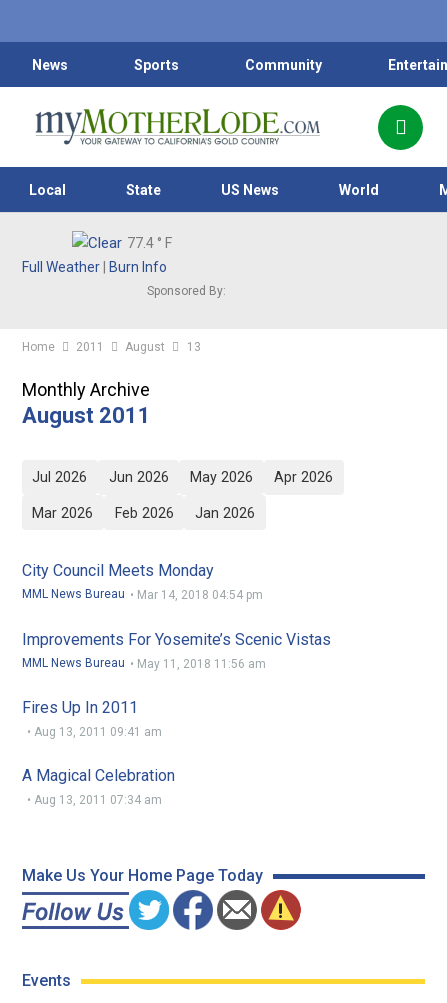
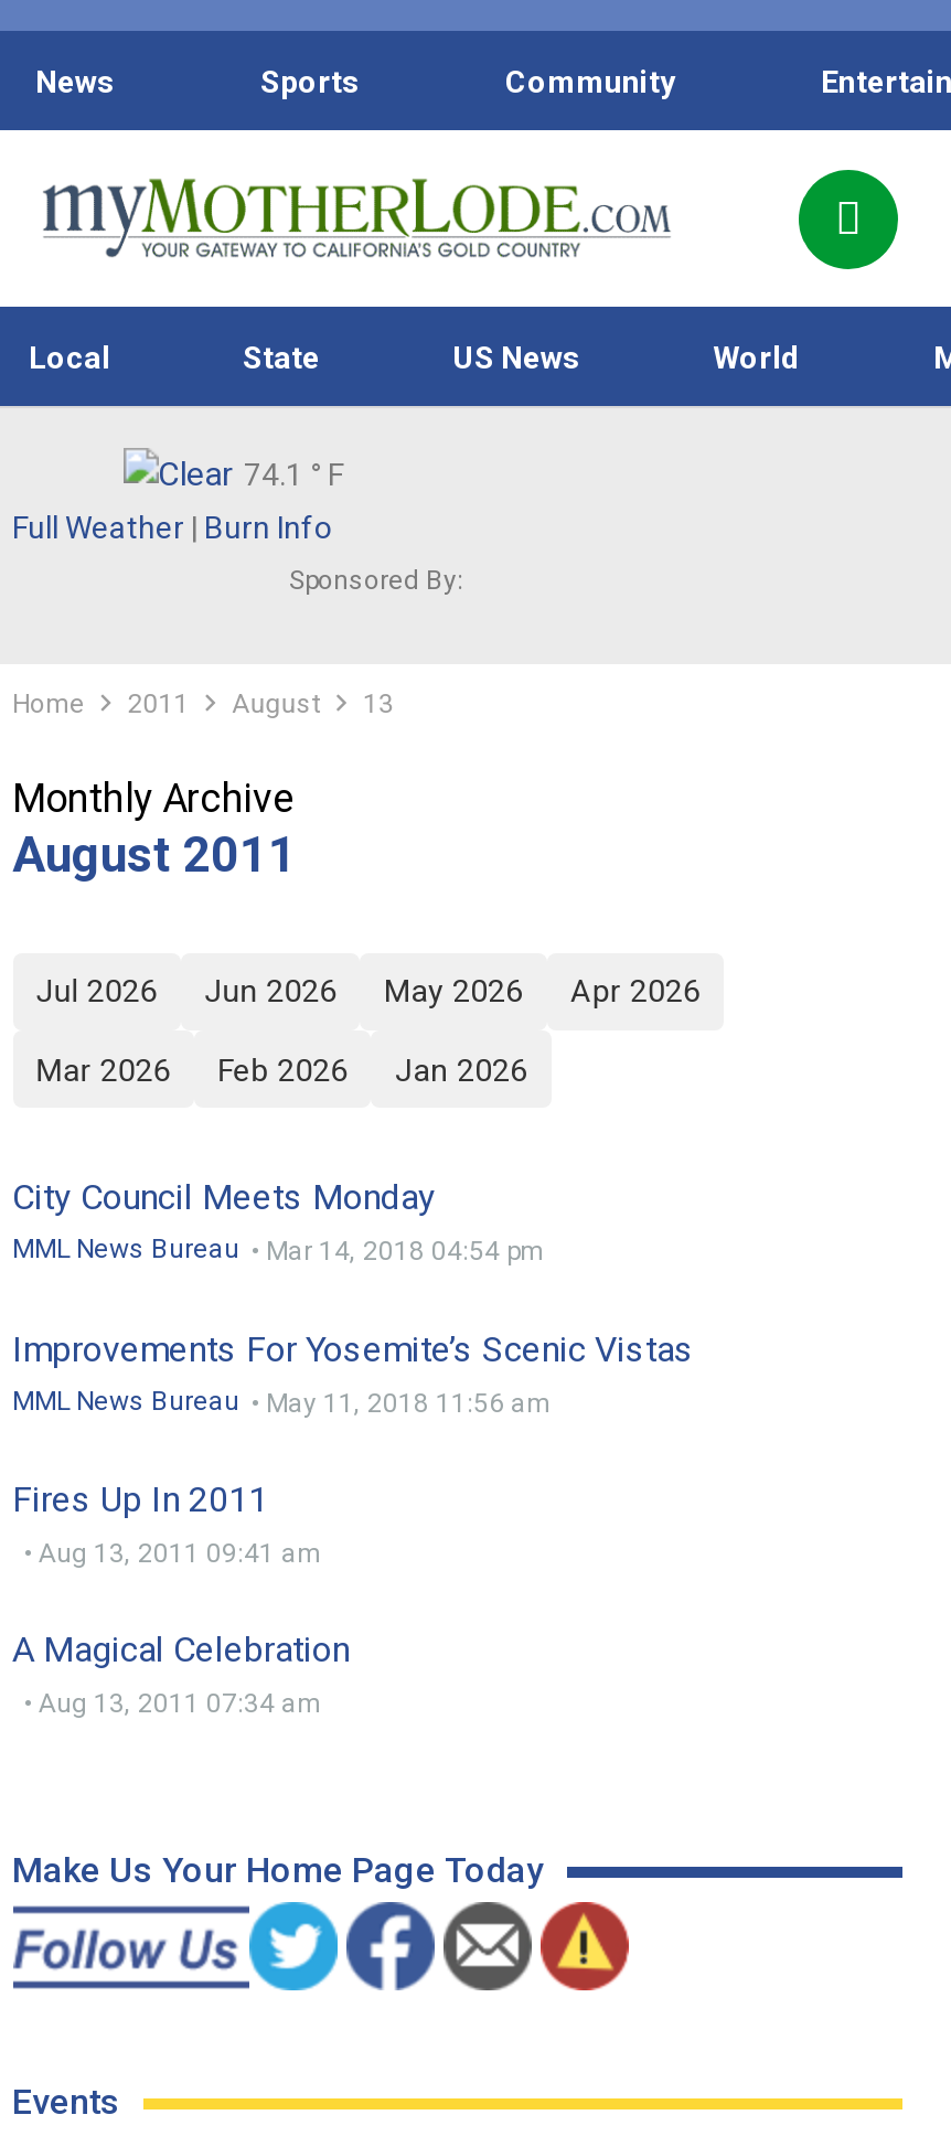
[126,235,171,251] 77.4 ° F -> [244,457,343,492] 74.1 ° F

